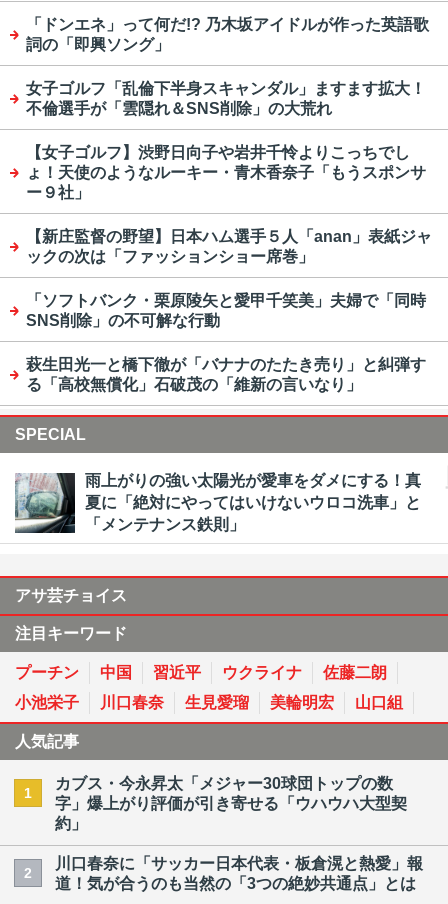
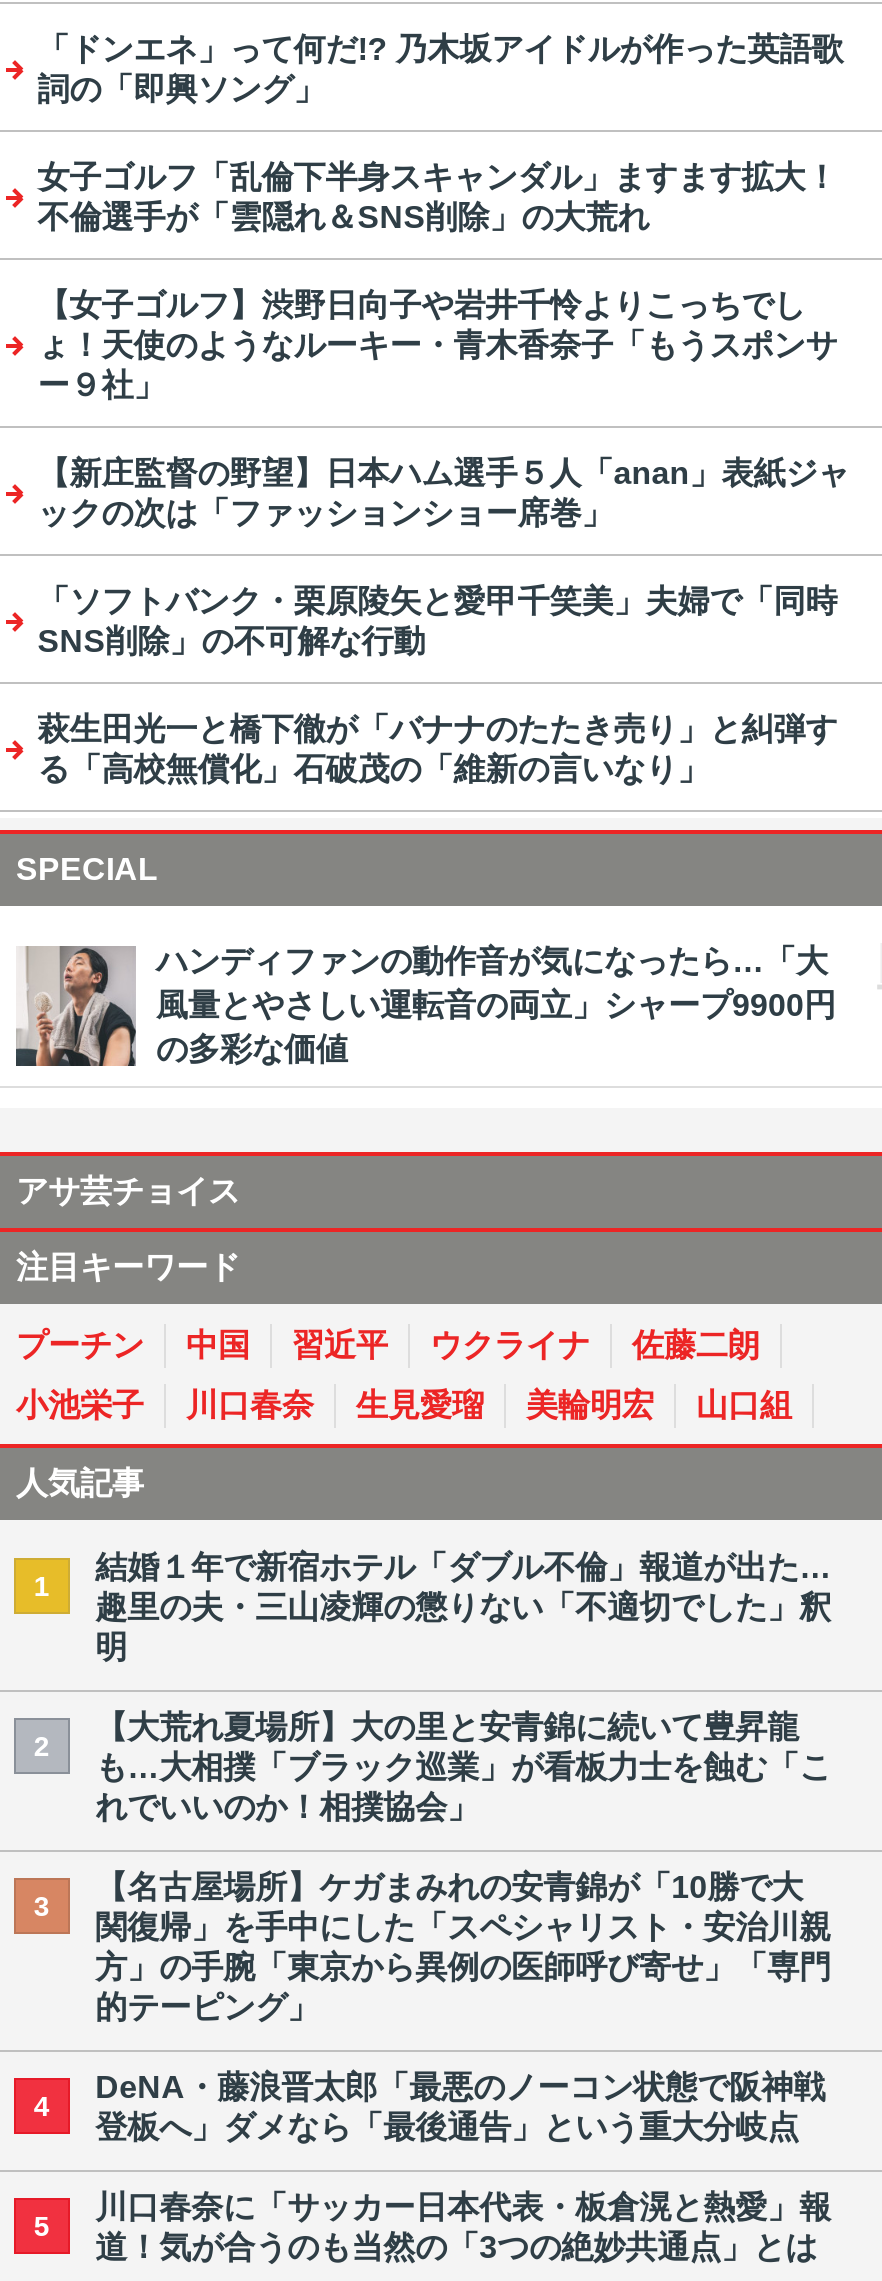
[14,472,421,534] [image] | 雨上がりの強い太陽光が愛車をダメにする！真 | 夏に「絶対にやってはいけないウロコ洗車」と | 「メンテナンス鉄則」 -> [14,944,836,1068] [image] | ハンディファンの動作音が気になったら…「大 | 風量とやさしい運転音の両立」シャープ9900円 | の多彩な価値
[55,775,407,832] カブス・今永昇太「メジャー30球団トップの数 | 字」爆上がり評価が引き寄せる「ウハウハ大型契 | 約」 -> [95,1550,831,1664] 結婚１年で新宿ホテル「ダブル不倫」報道が出た… | 趣里の夫・三山凌輝の懲りない「不適切でした」釈 | 明
none -> [34,1710,831,1921] 【大荒れ夏場所】大の里と安青錦に続いて豊昇龍 | も…大相撲「ブラック巡業」が看板力士を蝕む「こ | れでいいのか！相撲協会」 | 3
none -> [34,1870,831,2121] 【名古屋場所】ケガまみれの安青錦が「10勝で大 | 関復帰」を手中にした「スペシャリスト・安治川親 | 方」の手腕「東京から異例の医師呼び寄せ」「専門 | 的テーピング」 | 4
none -> [34,2070,825,2241] DeNA・藤浪晋太郎「最悪のノーコン状態で阪神戦 | 登板へ」ダメなら「最後通告」という重大分岐点 | 5

